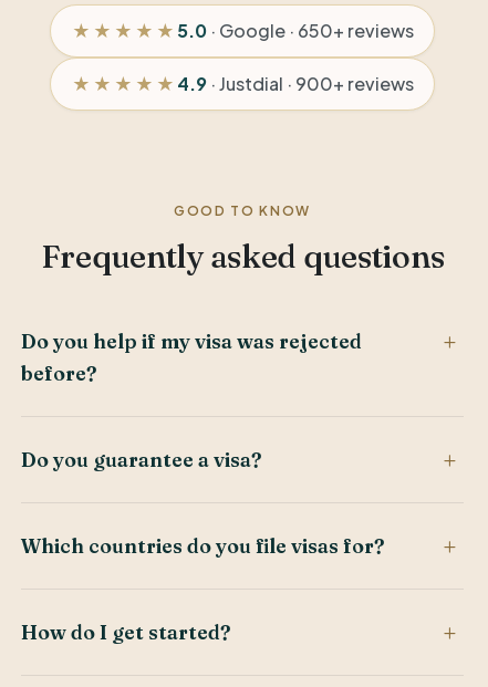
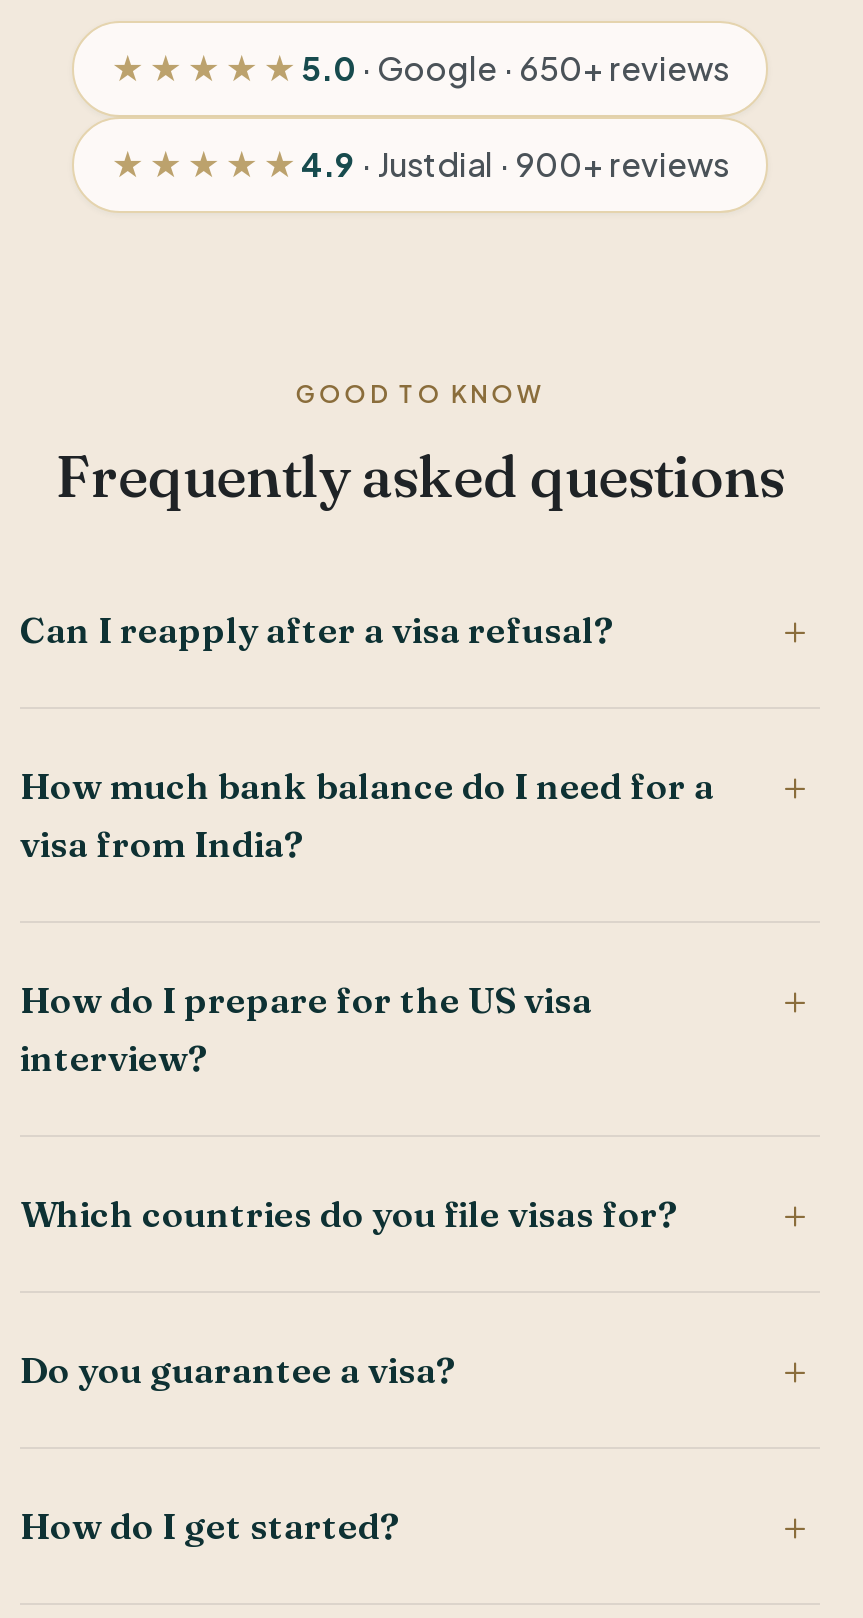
[21,328,362,386] Do you help if my visa was rejected | before? -> [20,607,714,1081] Can I reapply after a visa refusal? | How much bank balance do I need for a | visa from India? | How do I prepare for the US visa | interview?
moved [21,447,261,472] -> [20,1347,454,1393]: Do you guarantee a visa?
moved [21,533,384,558] -> [20,1191,676,1237]: Which countries do you file visas for?

